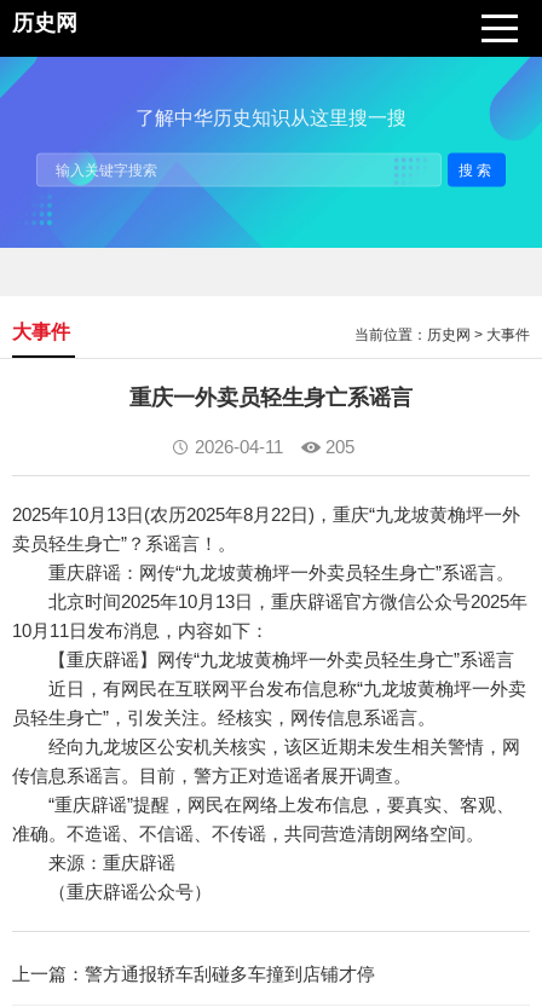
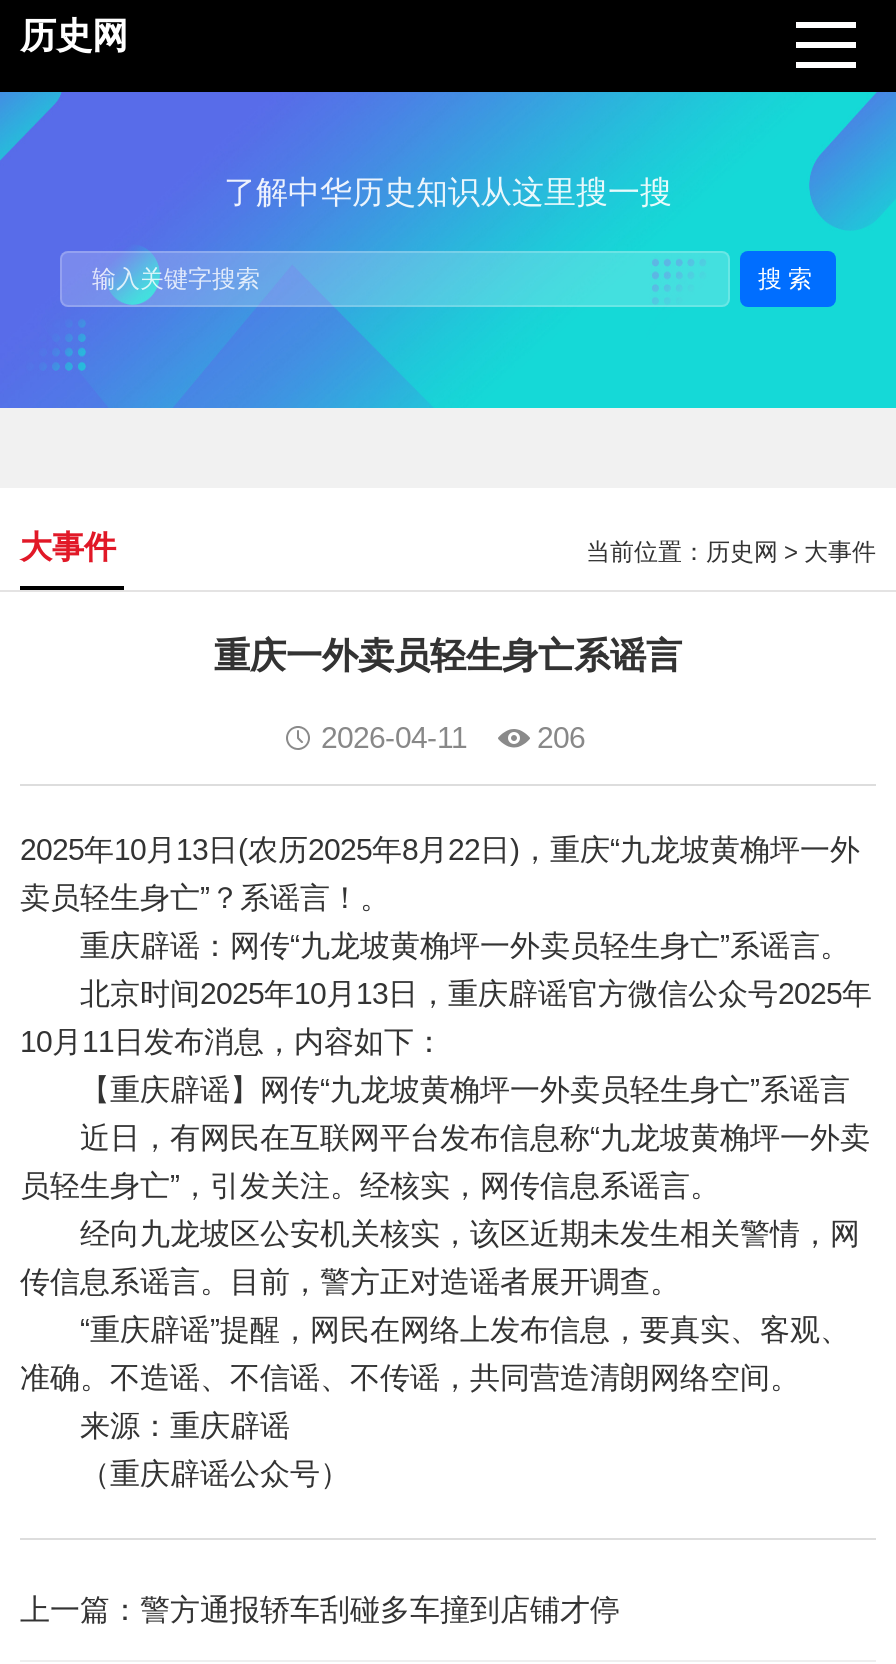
[325,436,354,457] 205 -> [537,720,585,754] 206

